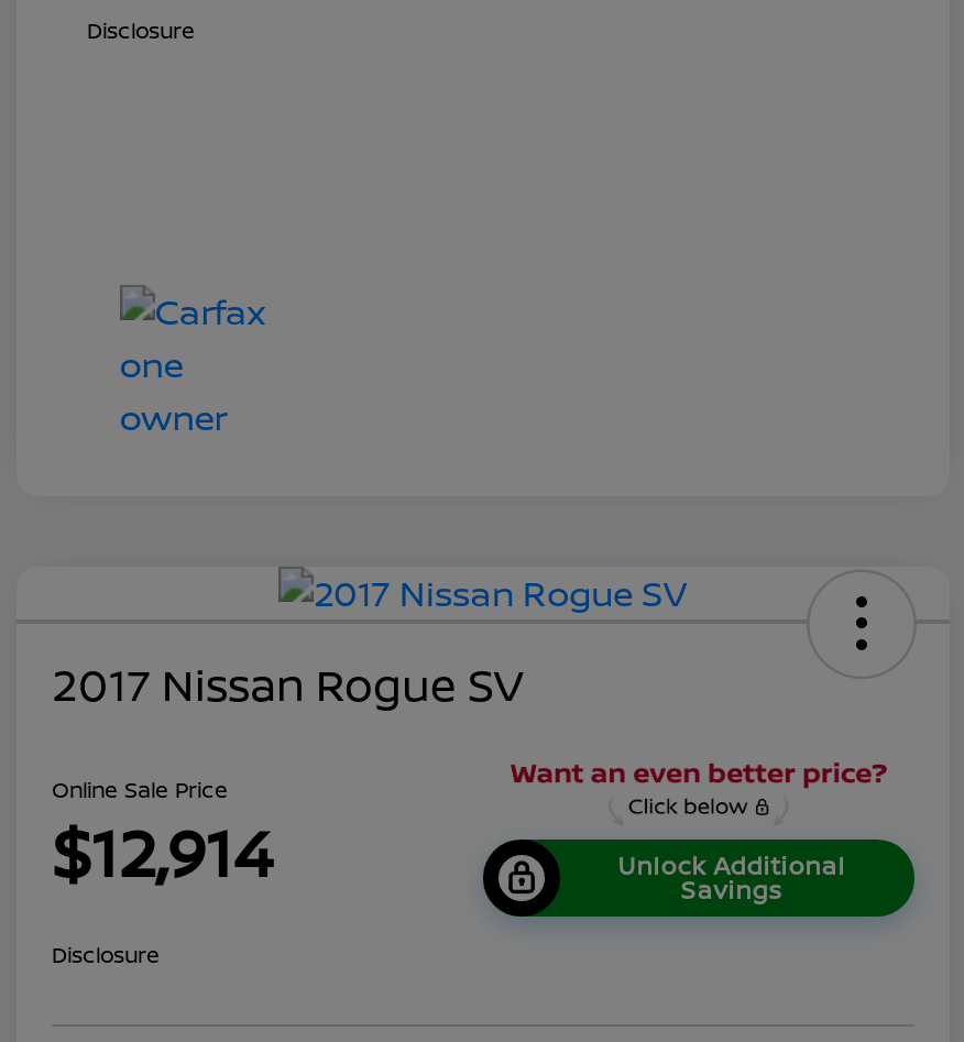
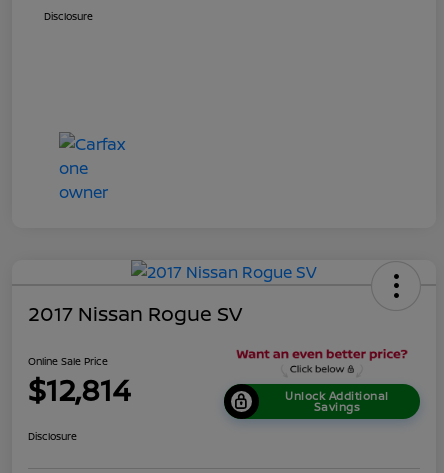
[52,807,272,897] $12,914 -> [28,369,130,410] $12,814

